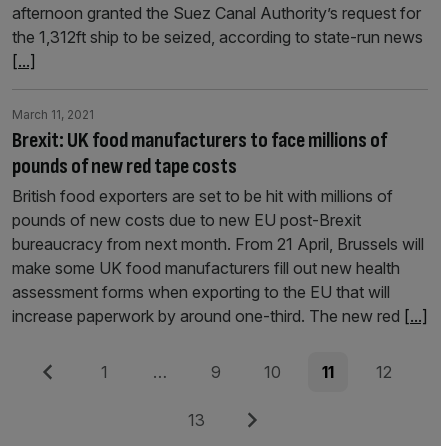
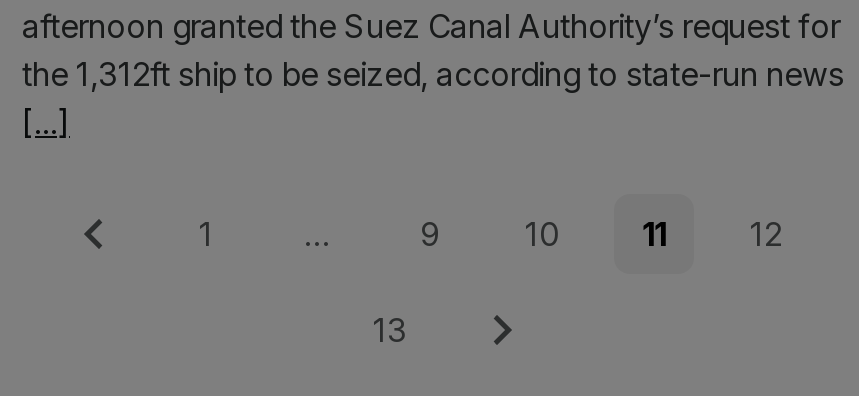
[12,107,94,122] March 11, 2021 -> none
[12,127,387,180] Brexit: UK food manufacturers to face millions of | pounds of new red tape costs -> none
[12,186,428,326] British food exporters are set to be hit with millions of | pounds of new costs due to new EU post-Brexit | bureaucracy from next month. From 21 April, Brussels will | make some UK food manufacturers fill out new health | assessment forms when exporting to the EU that will | increase paperwork by around one-third. The new red [...] -> none

